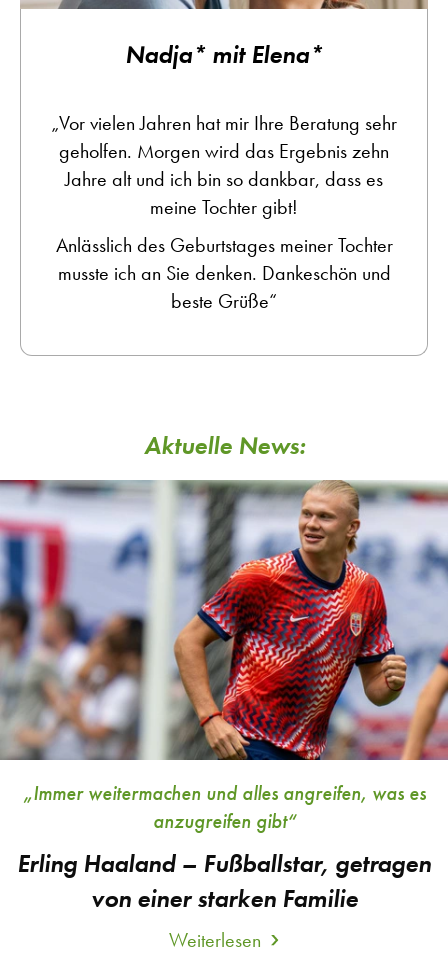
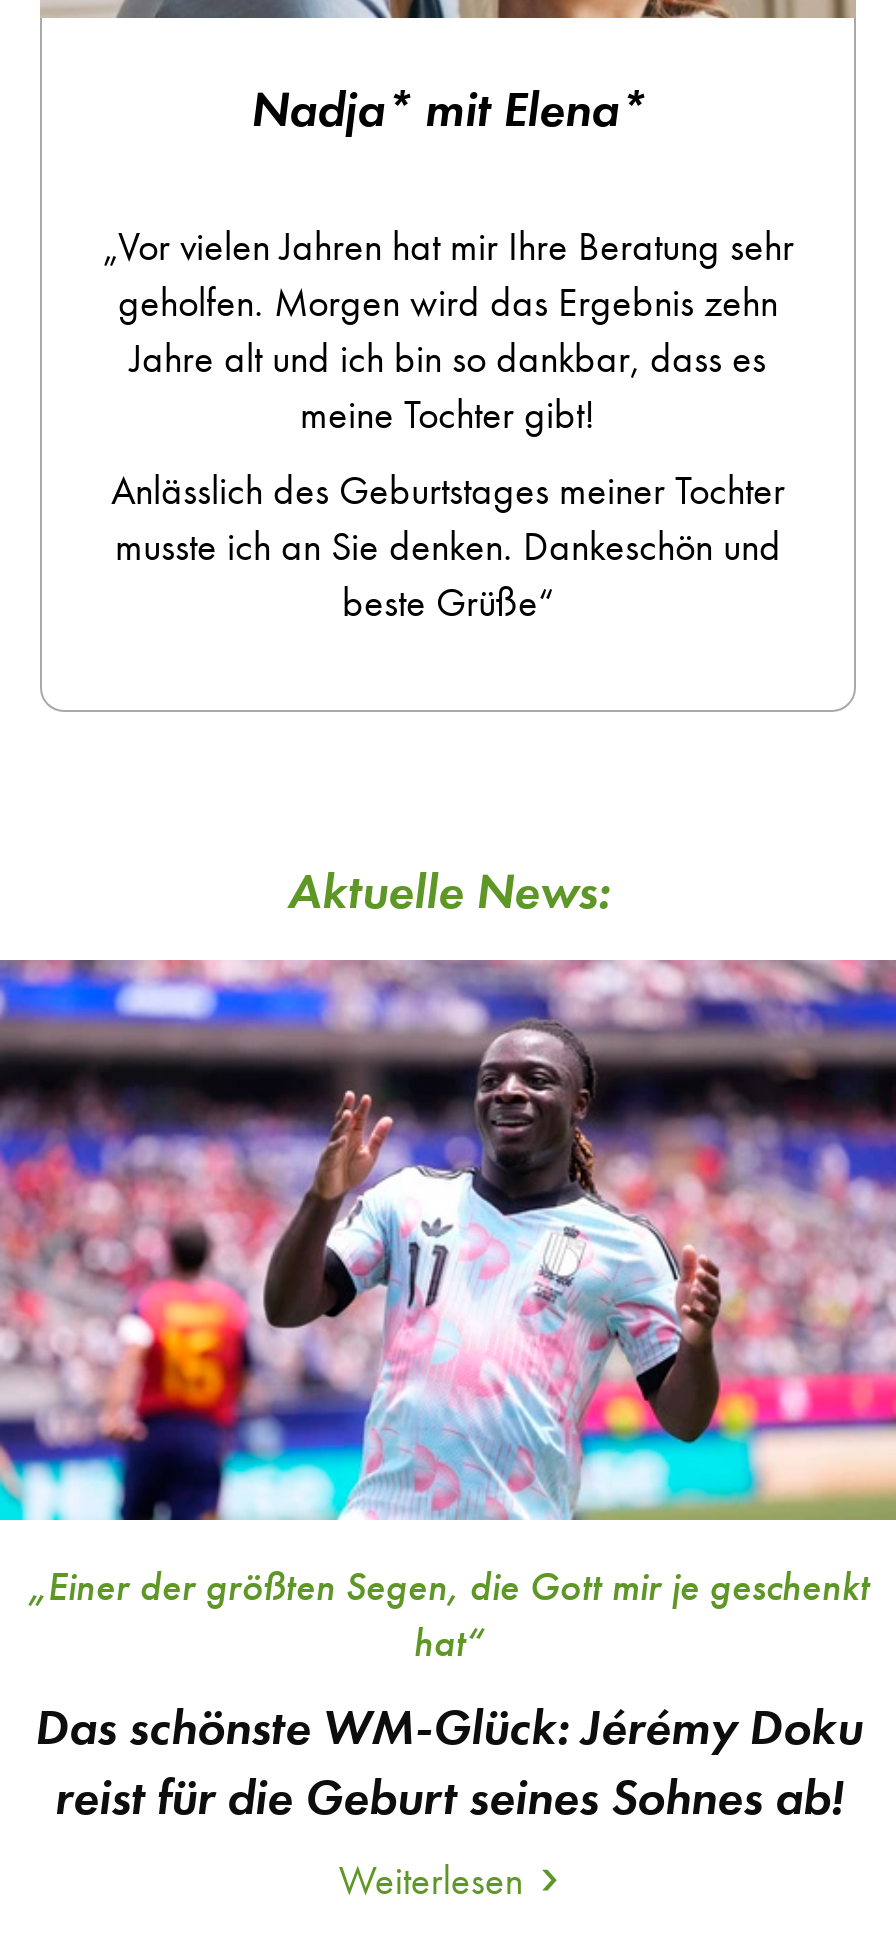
[3,480,445,833] [image] | „Immer weitermachen und alles angreifen, was es | anzugreifen gibt“ -> [6,958,890,1667] [image] | „Einer der größten Segen, die Gott mir je geschenkt | hat“
[17,846,431,913] Erling Haaland – Fußballstar, getragen | von einer starken Familie -> [34,1693,862,1827] Das schönste WM-Glück: Jérémy Doku | reist für die Geburt seines Sohnes ab!

